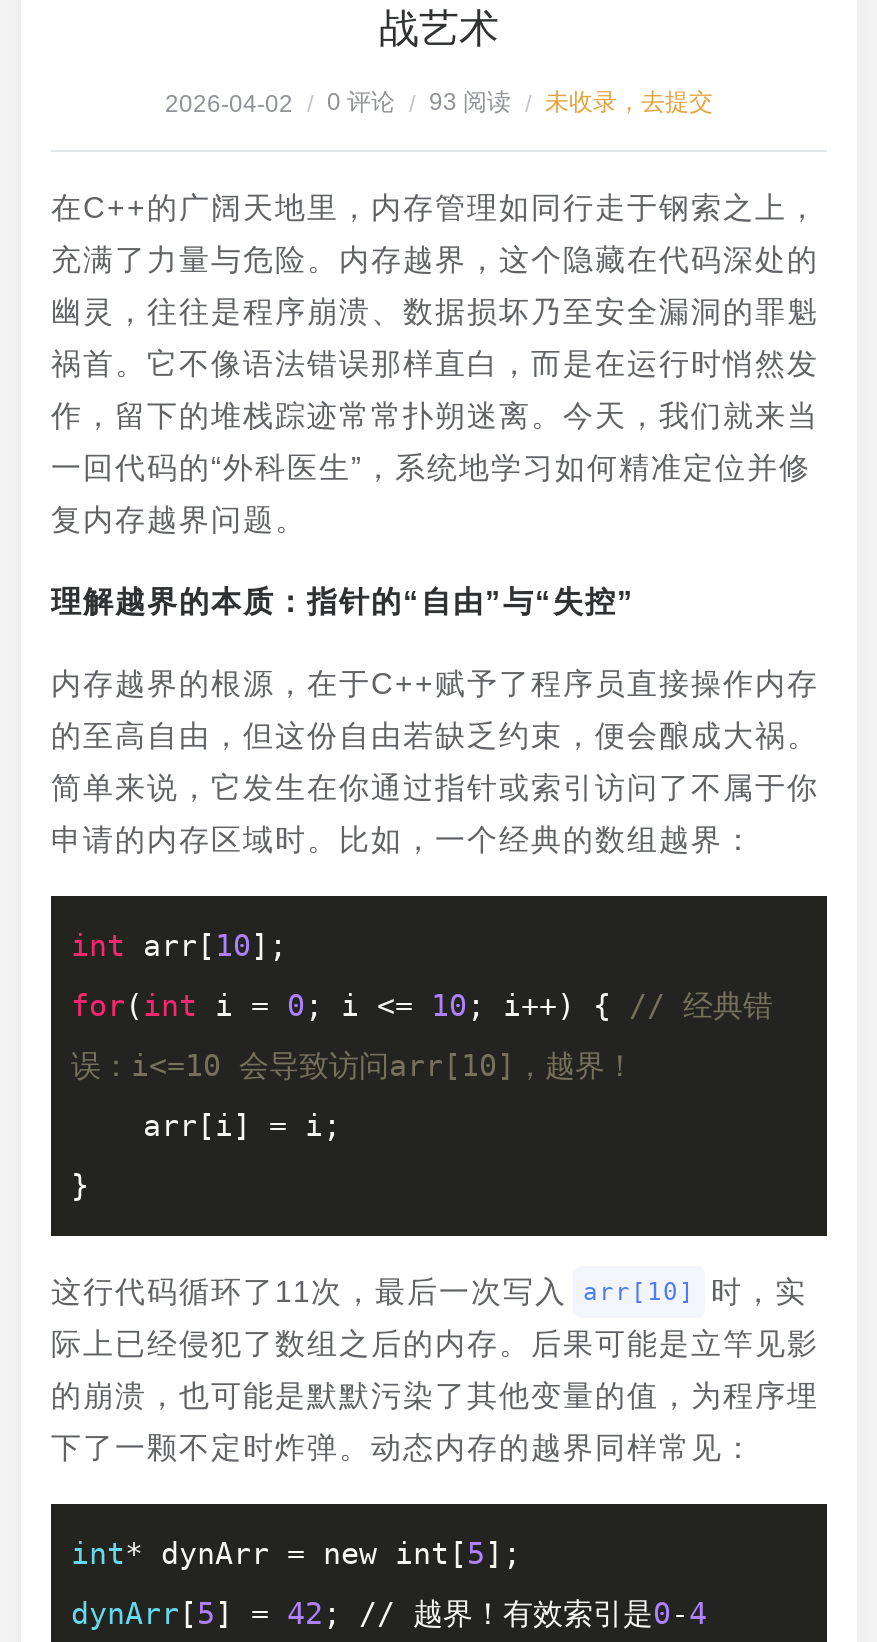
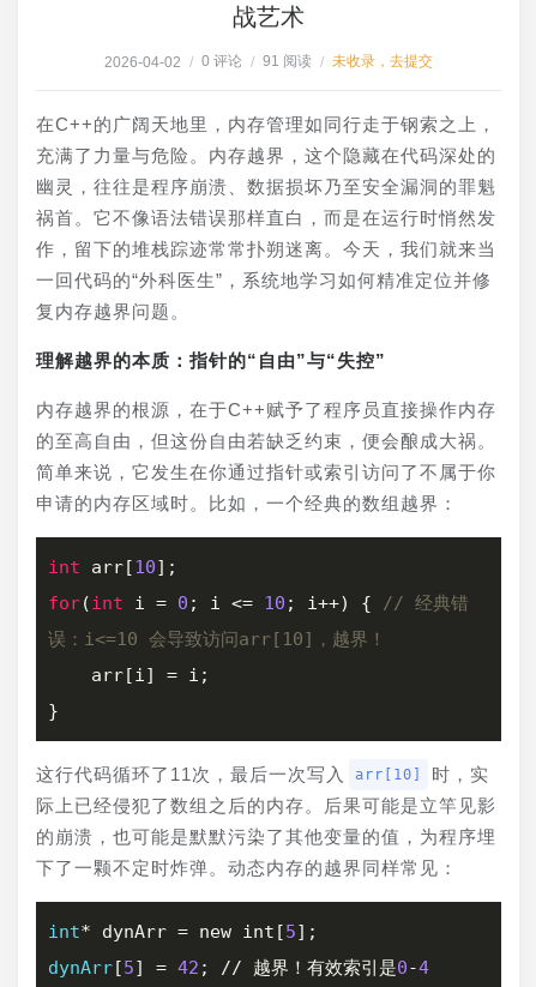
[165,88,713,117] 2026-04-02 / 0 评论 / 93 阅读 / 未收录，去提交 -> [104,53,433,70] 2026-04-02 / 0 评论 / 91 阅读 / 未收录，去提交

